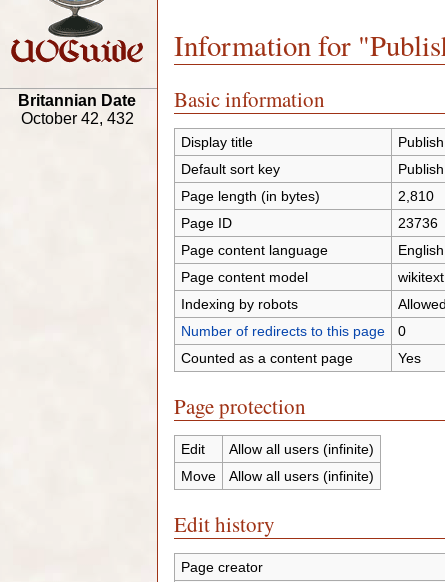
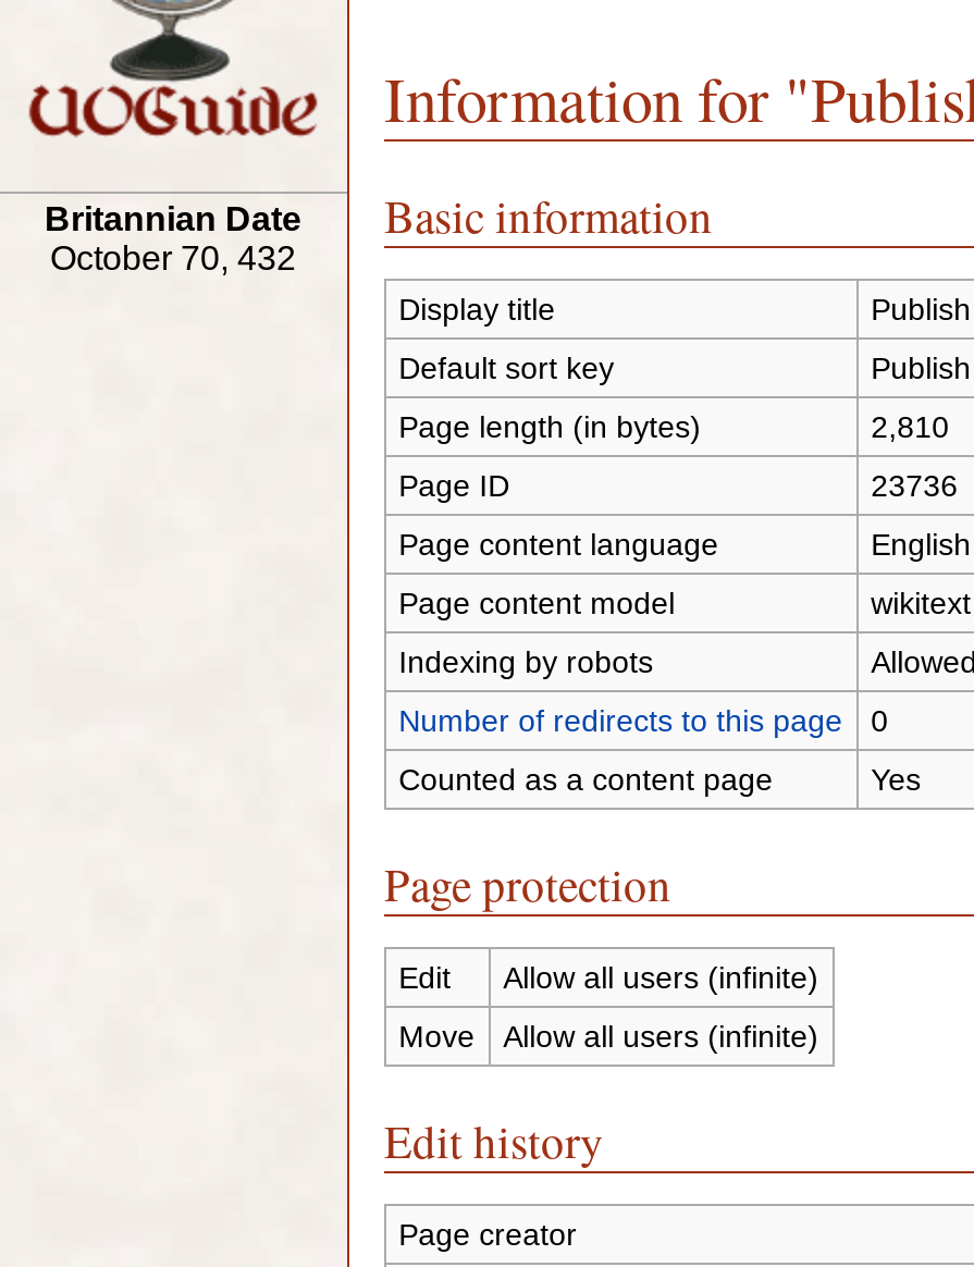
[20,110,133,127] October 42, 432 -> [50,240,296,277] October 70, 432

